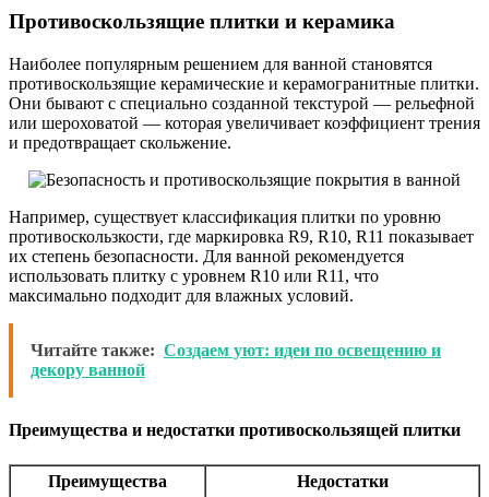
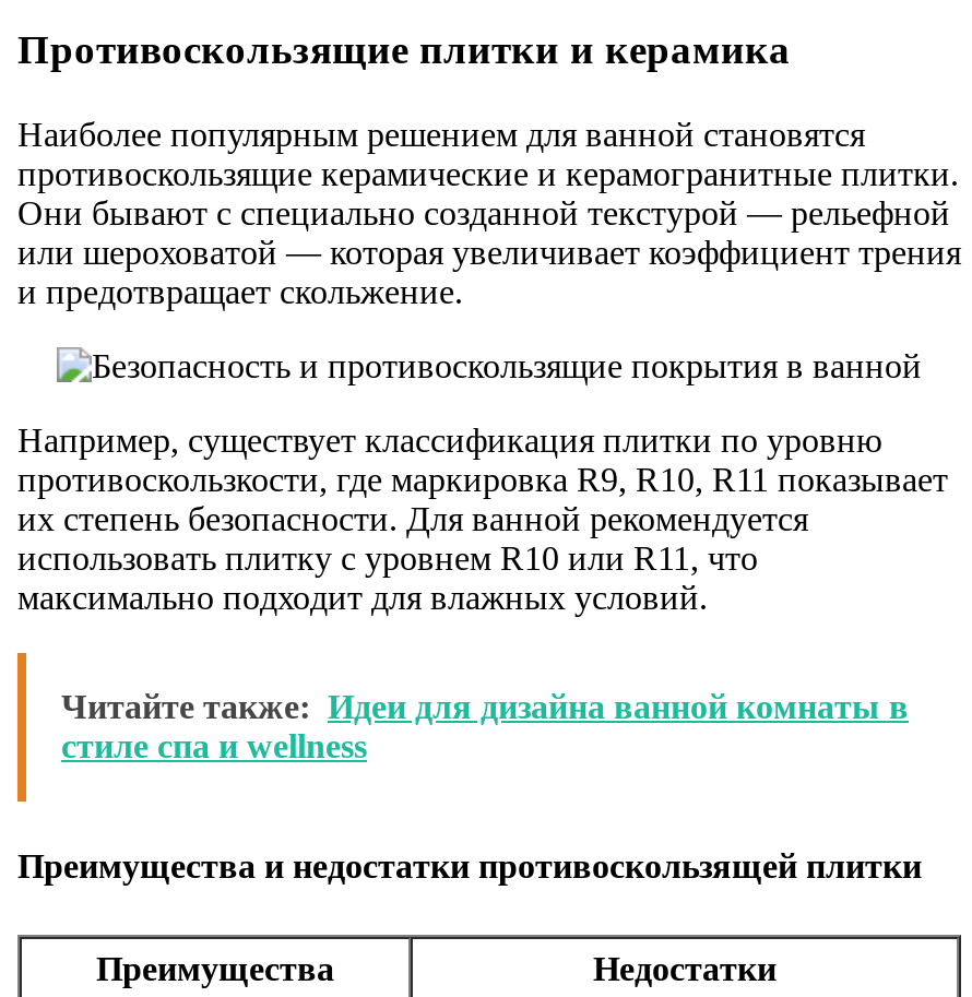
[31,341,441,379] Читайте также: Создаем уют: идеи по освещению и | декору ванной -> [61,688,909,764] Читайте также: Идеи для дизайна ванной комнаты в | стиле спа и wellness

